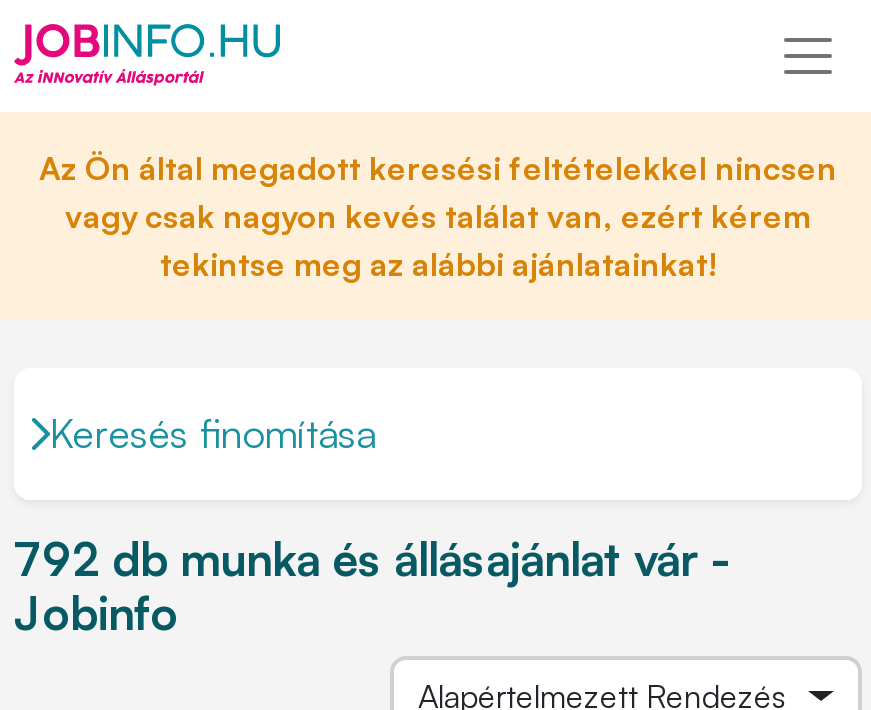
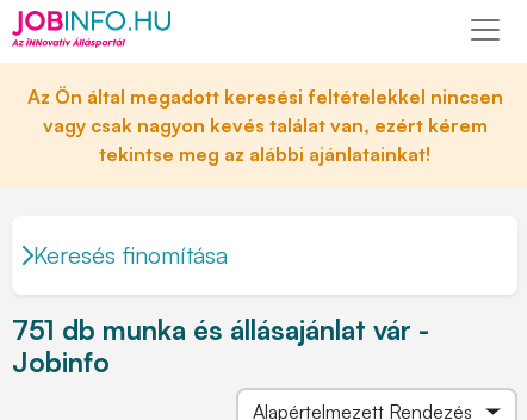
[14,530,728,588] 792 db munka és állásajánlat vár - -> [12,313,429,347] 751 db munka és állásajánlat vár -

